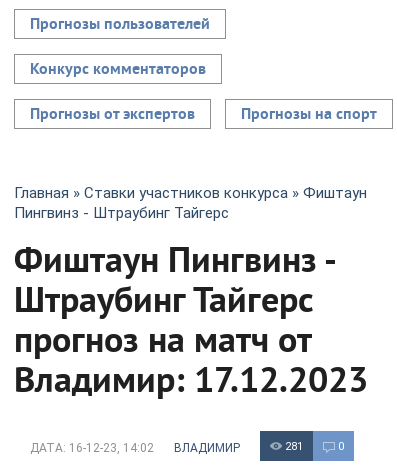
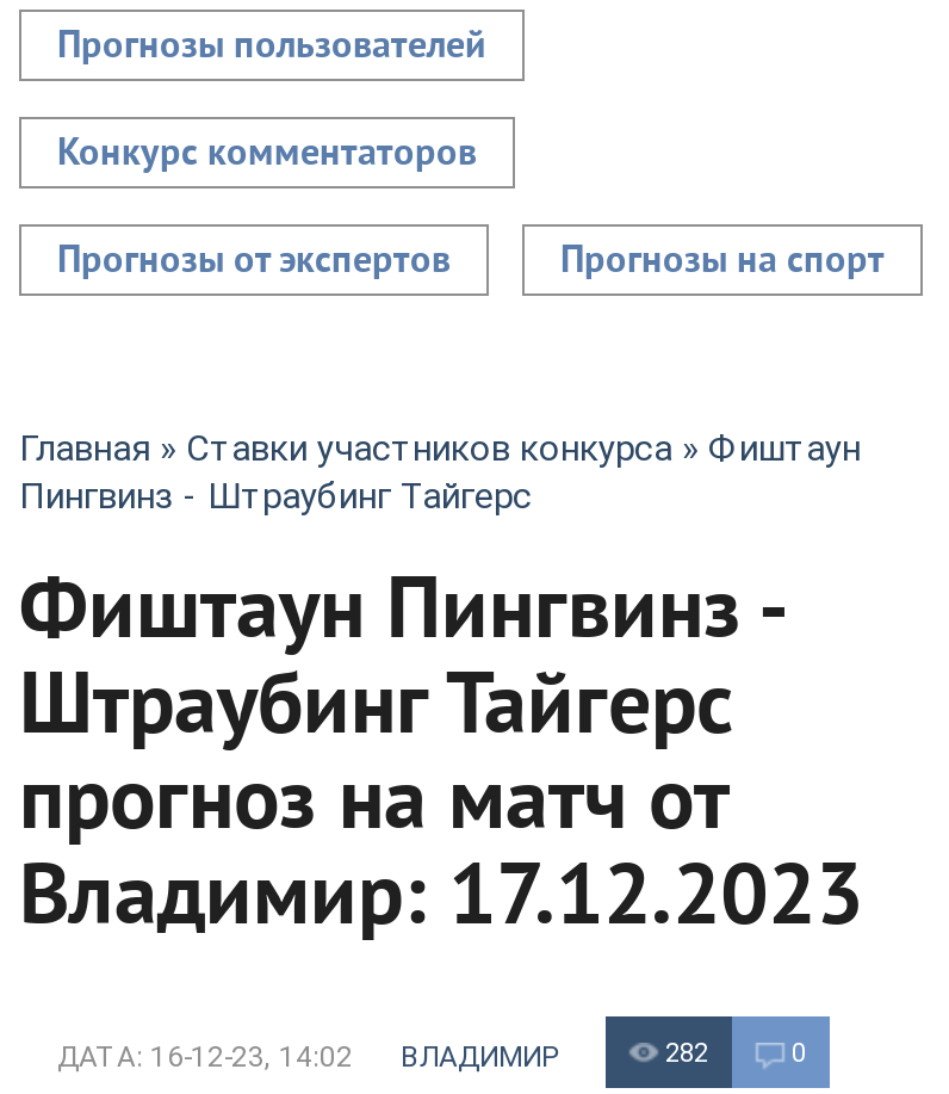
[285,440,303,453] 281 -> [665,1039,708,1070] 282

